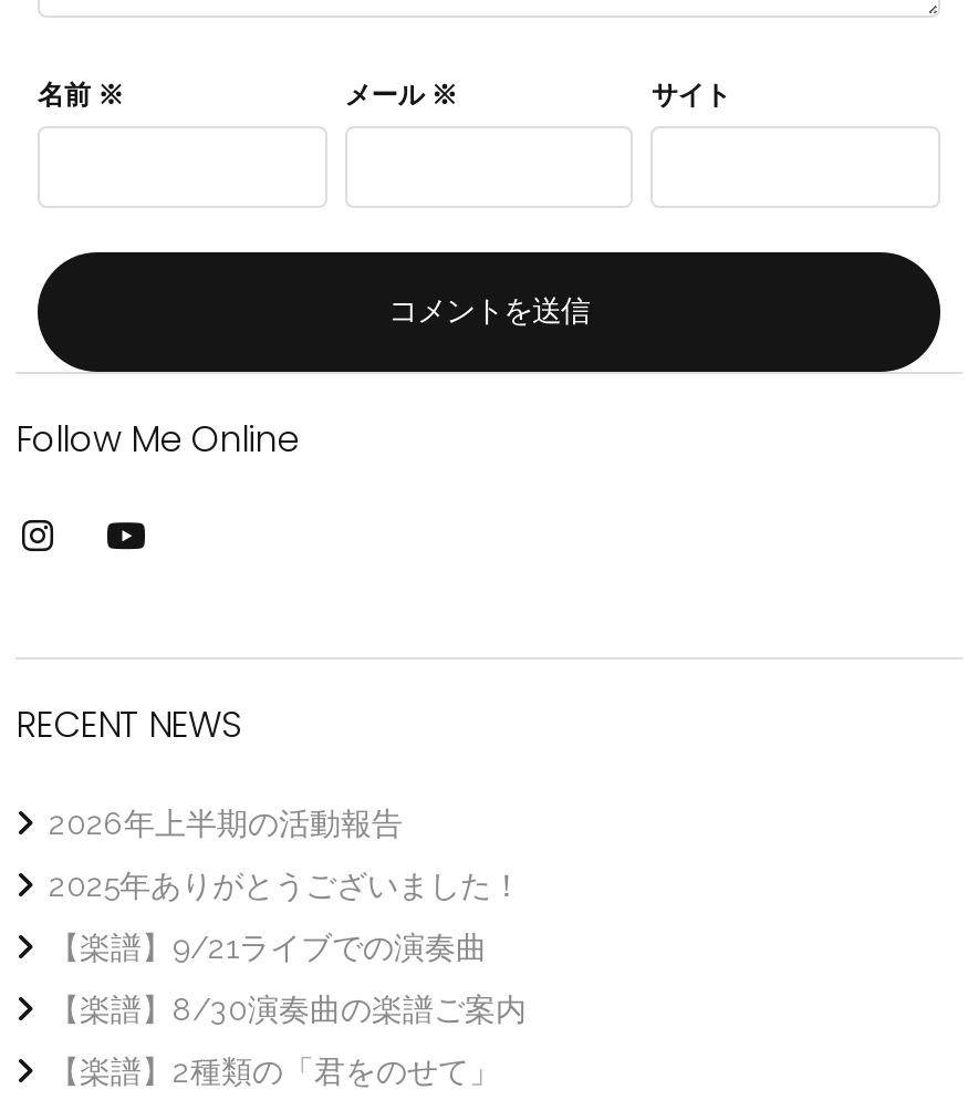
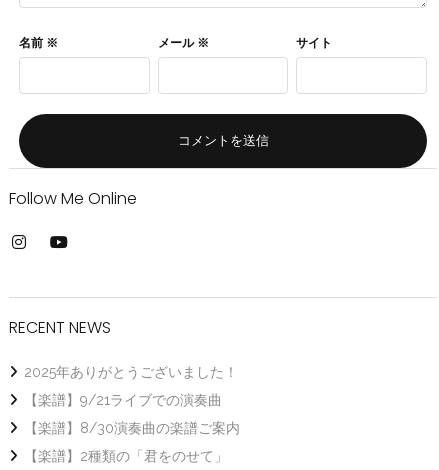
[49,806,403,841] 2026年上半期の活動報告 -> none

